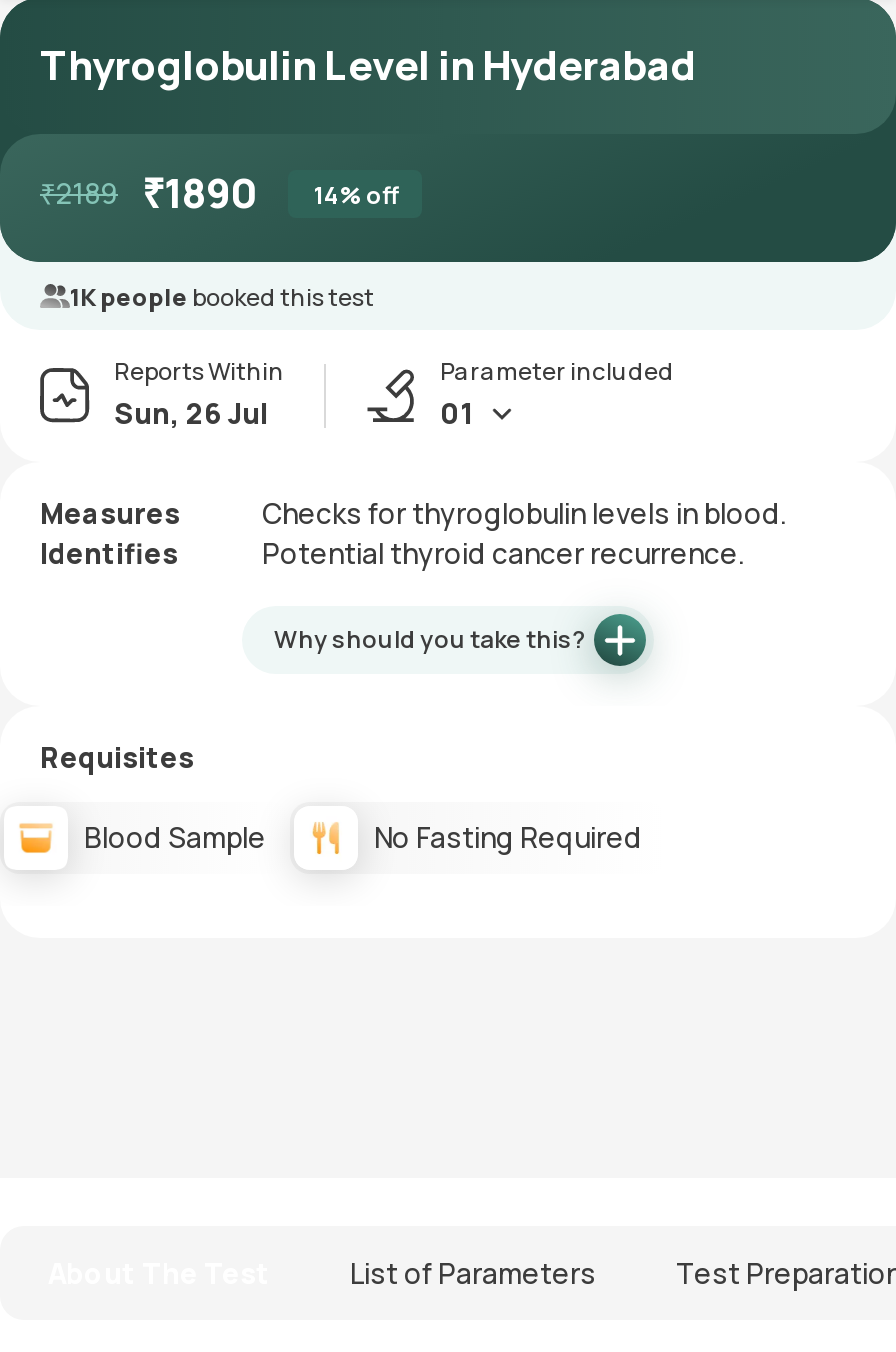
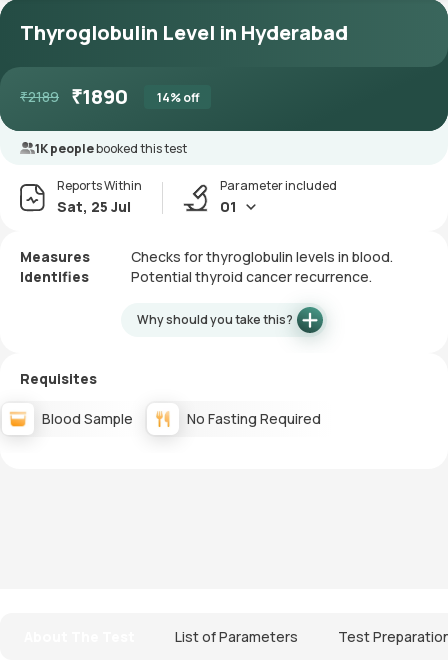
[114,394,268,432] Sun, 26 Jul -> [57,197,131,216] Sat, 25 Jul

